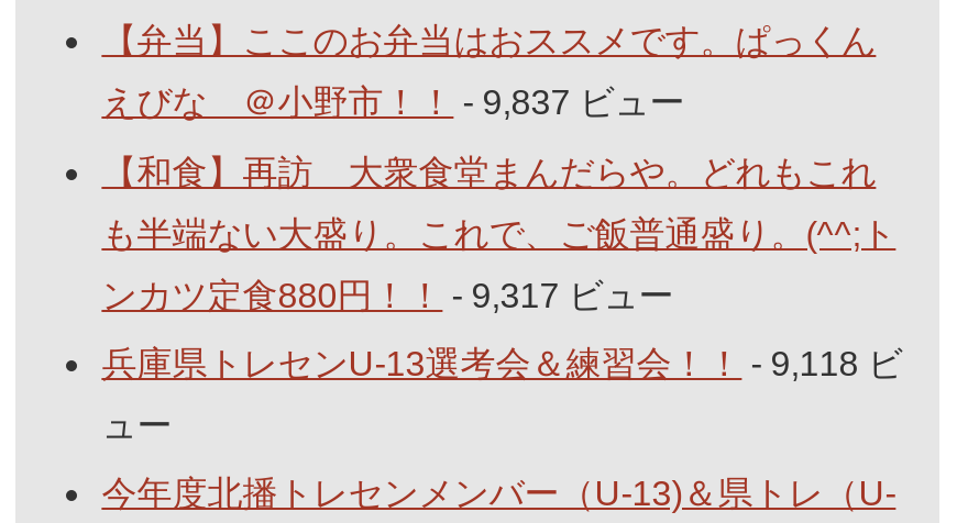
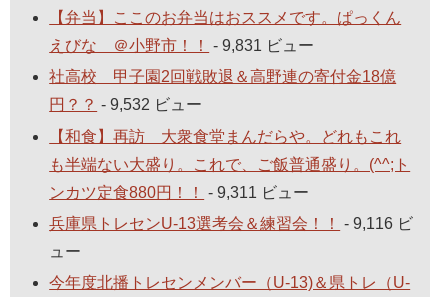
[102,84,685,121] えびな ＠小野市！！- 9,837 ビュー -> [49,37,396,113] えびな ＠小野市！！- 9,831 ビュー | 社高校 甲子園2回戦敗退＆高野連の寄付金18億 | 円？？- 9,532 ビュー
[102,276,674,313] ンカツ定食880円！！- 9,317 ビュー -> [49,184,309,201] ンカツ定食880円！！- 9,311 ビュー
[102,344,902,381] 兵庫県トレセンU-13選考会＆練習会！！- 9,118 ビ -> [49,215,413,232] 兵庫県トレセンU-13選考会＆練習会！！- 9,116 ビ

